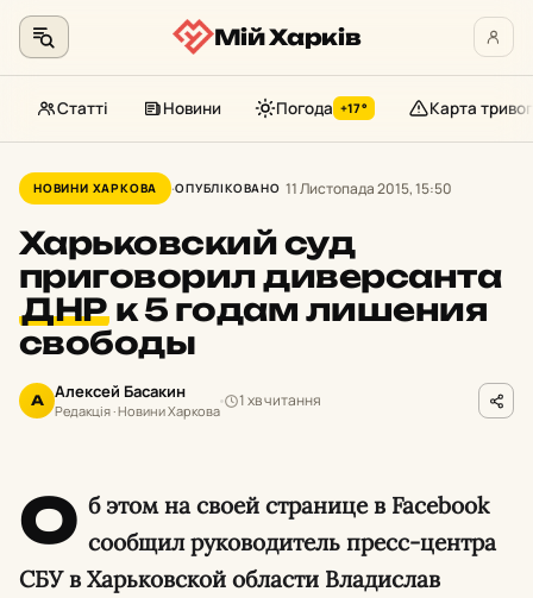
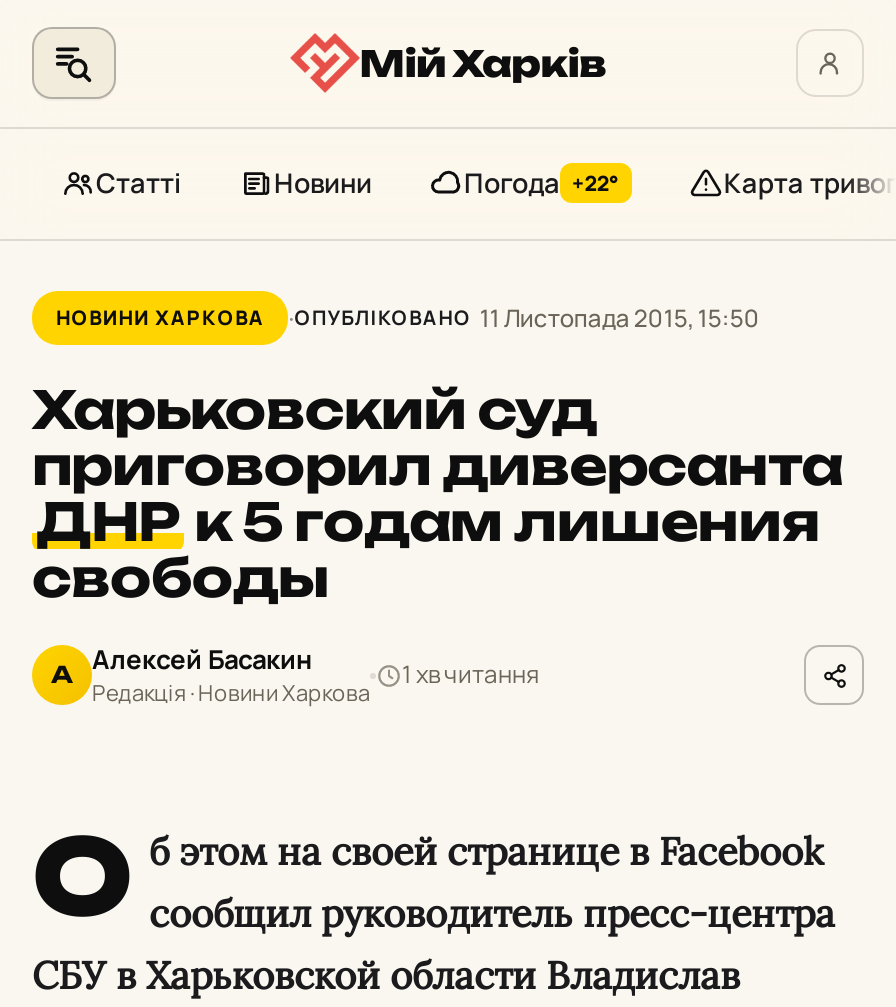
[276,97,367,119] Погода +17° -> [464,165,620,201] Погода +22°

